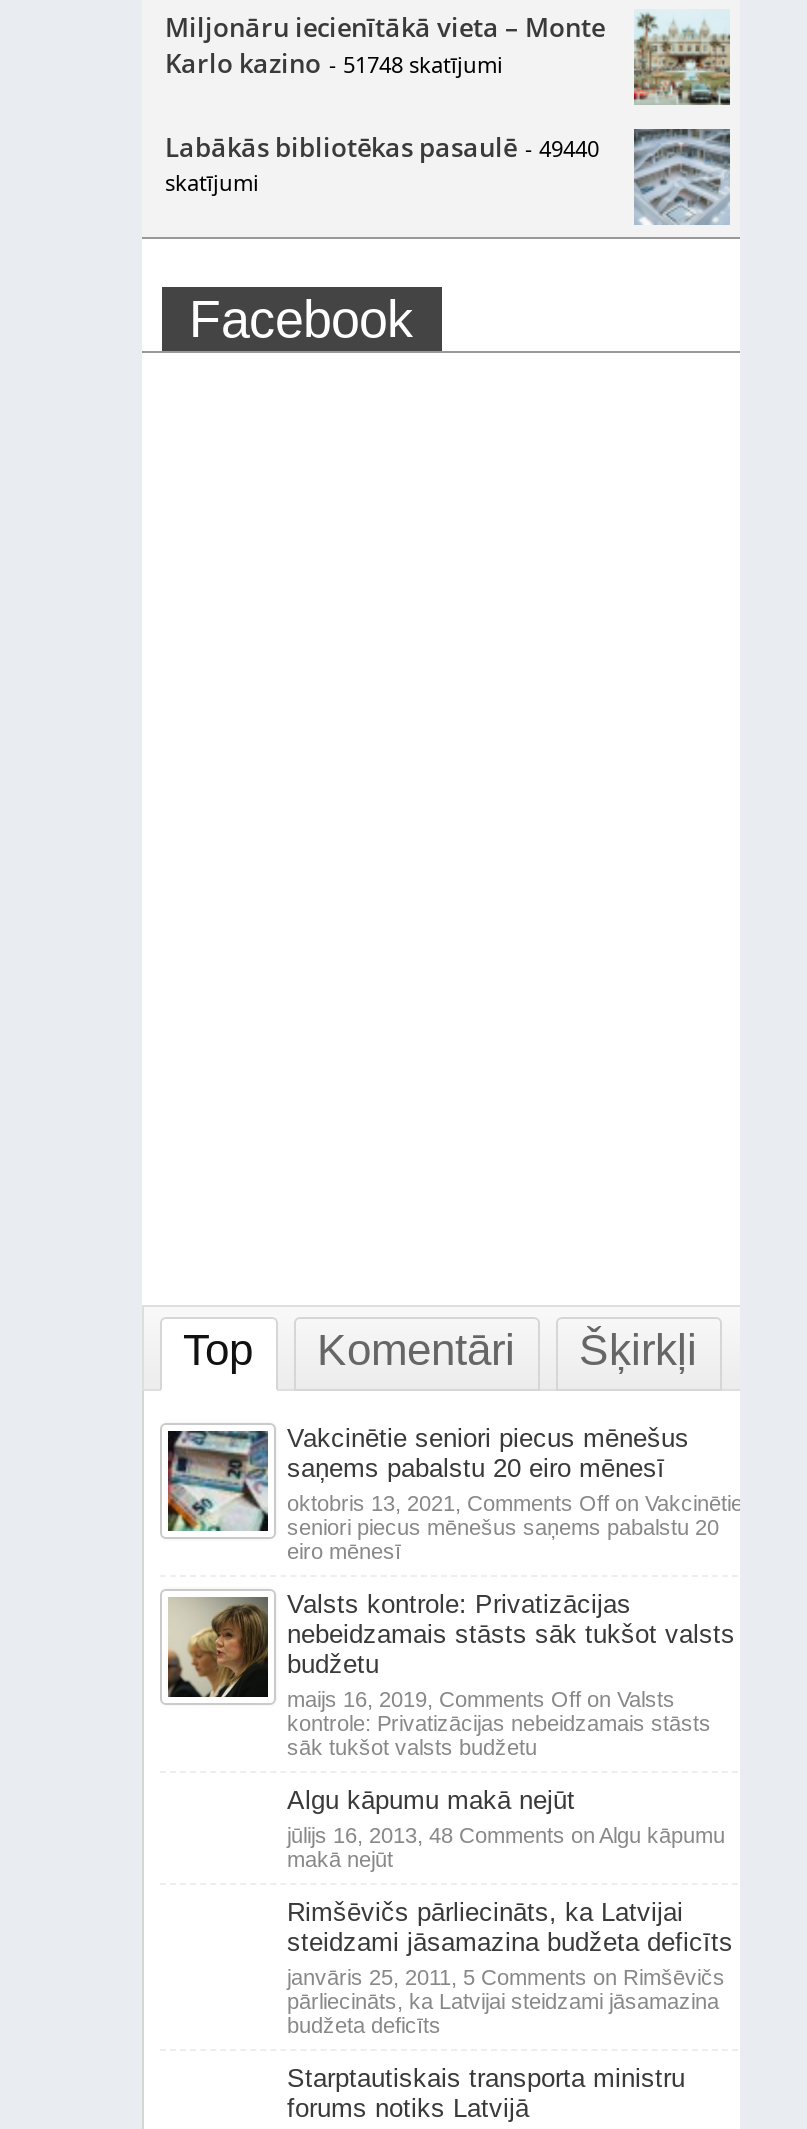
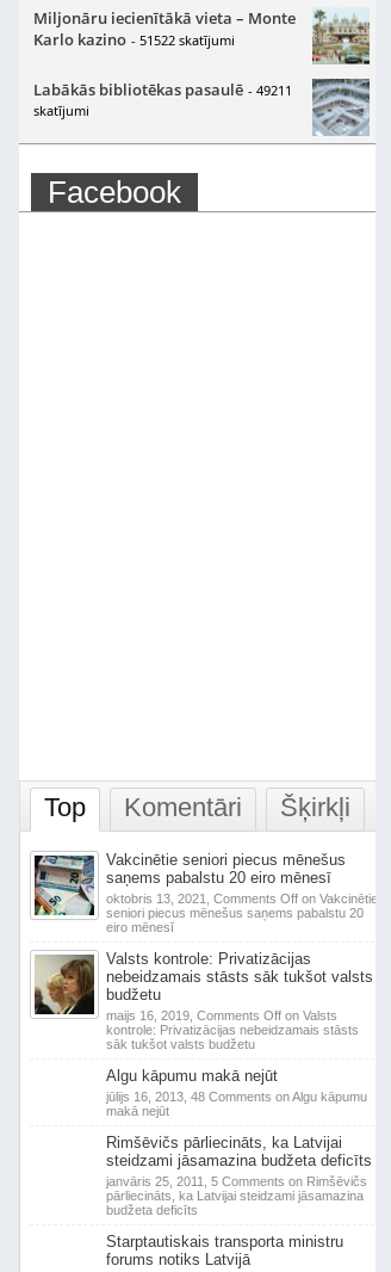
[165,45,503,81] Karlo kazino - 51748 skatījumi -> [33,29,234,50] Karlo kazino - 51522 skatījumi
[165,129,599,165] Labākās bibliotēkas pasaulē - 49440 -> [33,79,291,100] Labākās bibliotēkas pasaulē - 49211

